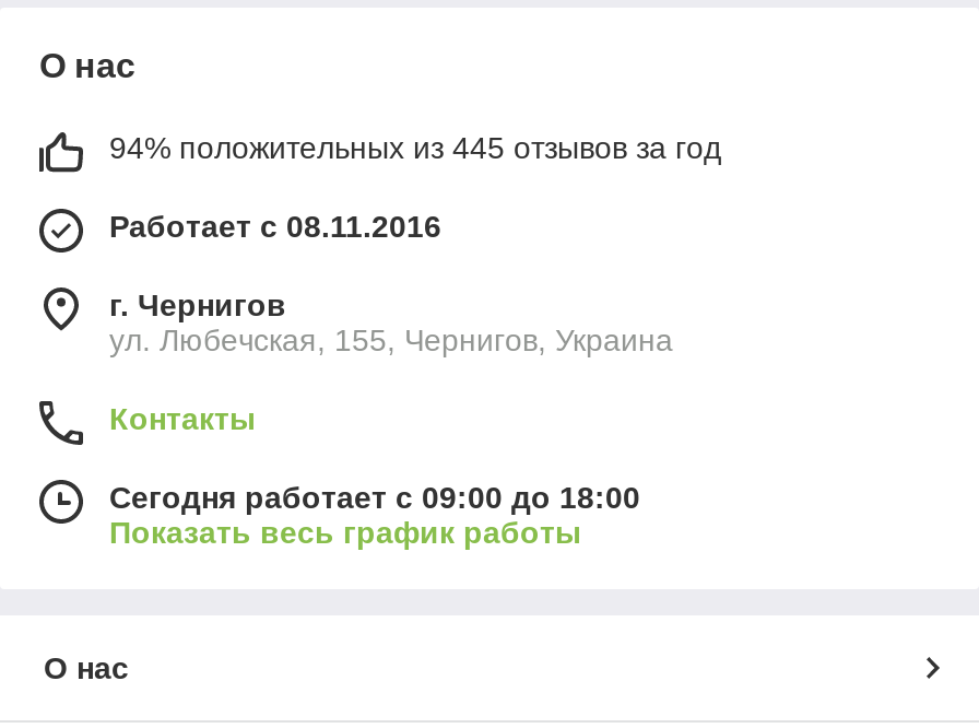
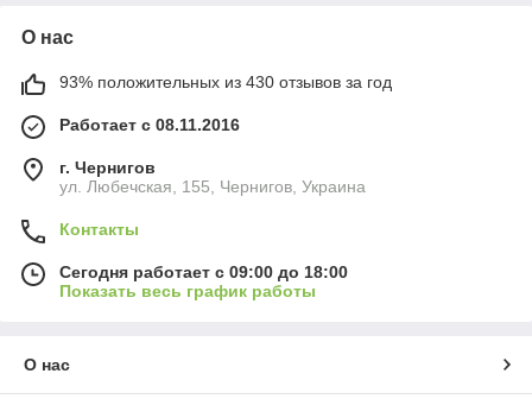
[109,130,721,165] 94% положительных из 445 отзывов за год -> [59,72,392,91] 93% положительных из 430 отзывов за год

